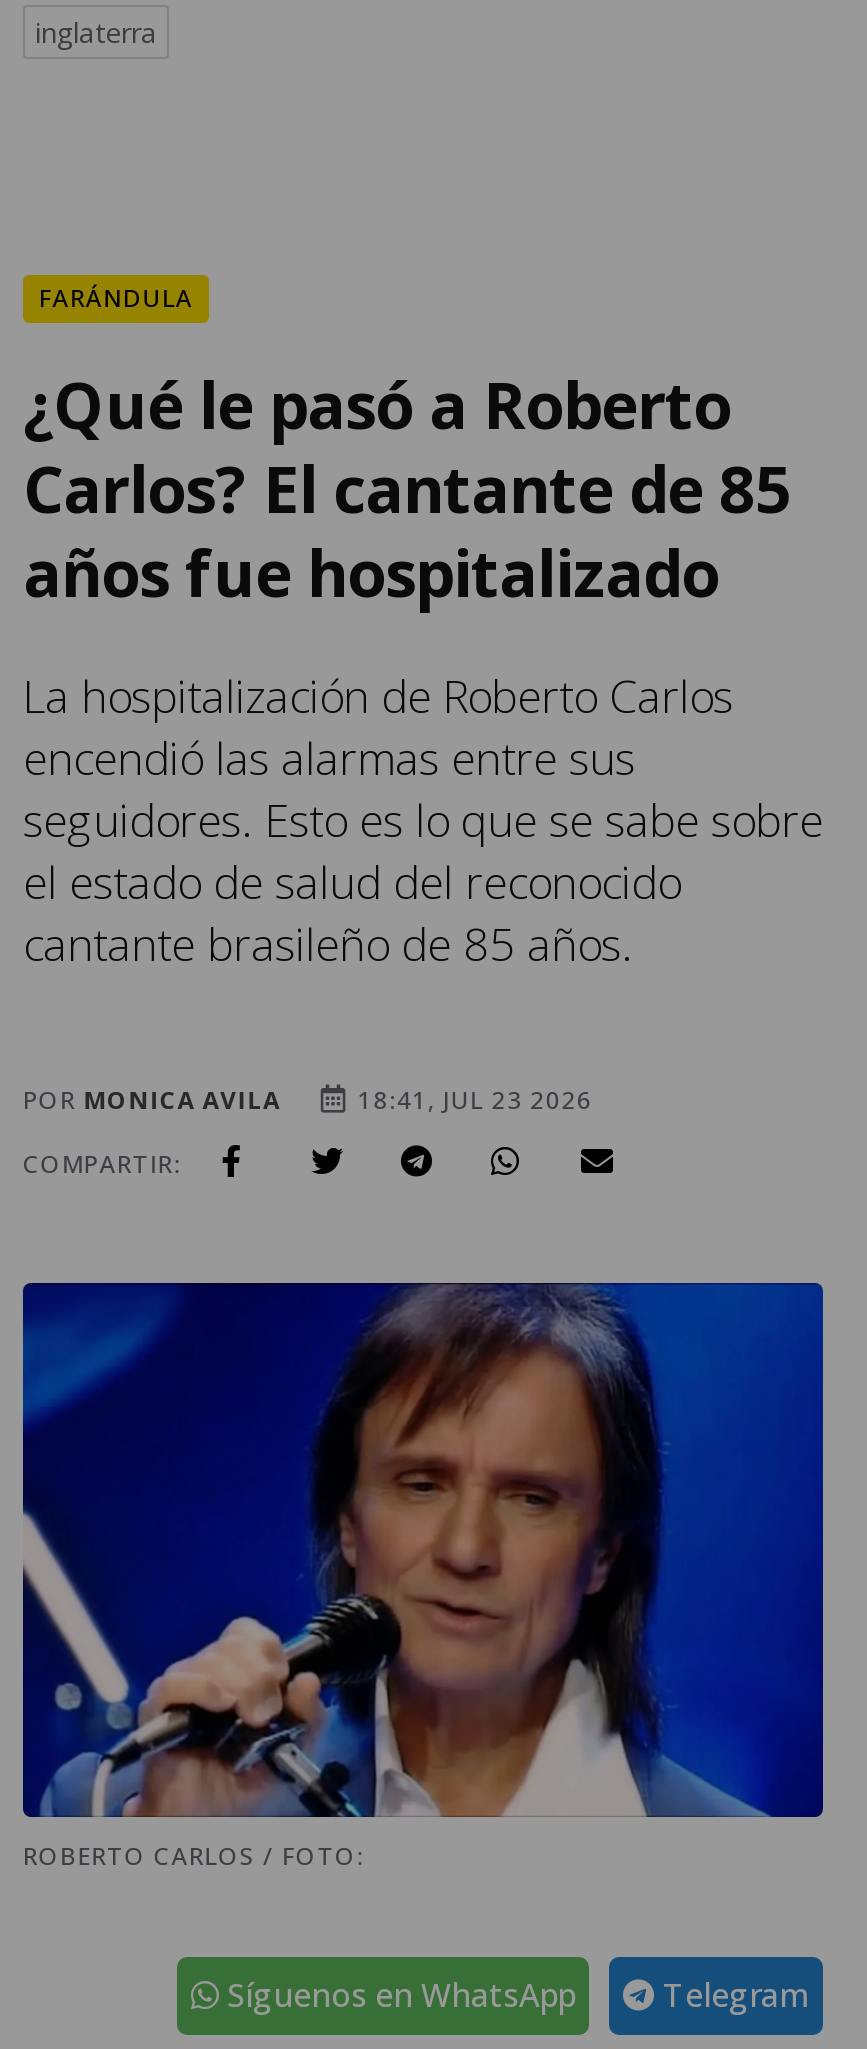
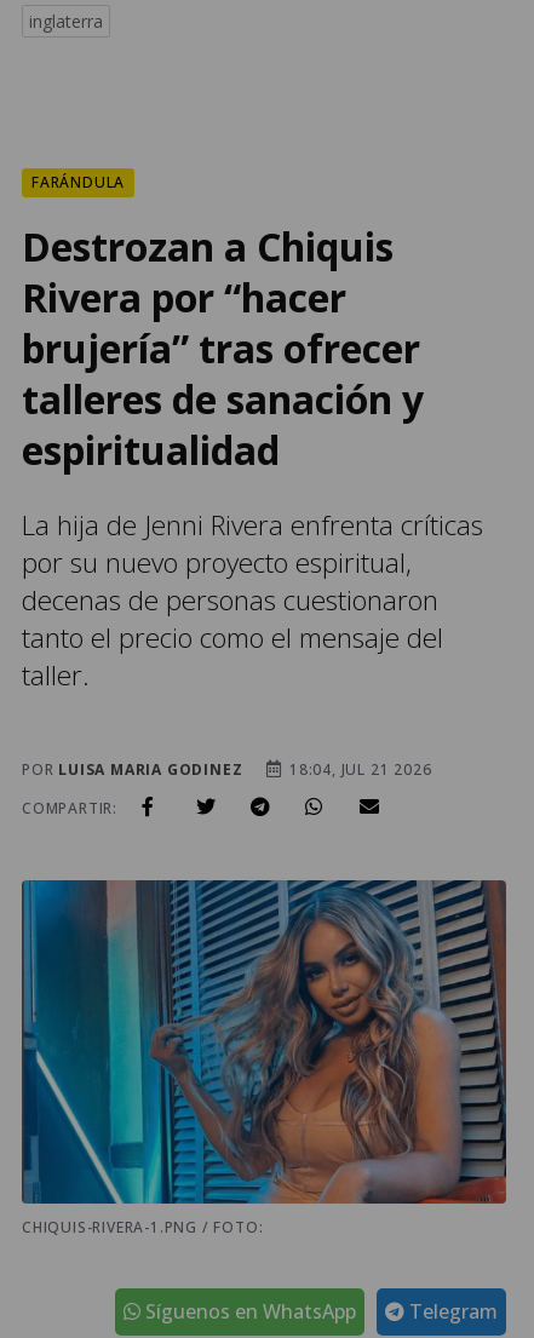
[23,362,791,616] ¿Qué le pasó a Roberto | Carlos? El cantante de 85 | años fue hospitalizado -> [22,221,424,476] Destrozan a Chiquis | Rivera por “hacer | brujería” tras ofrecer | talleres de sanación y | espiritualidad
[23,666,823,976] La hospitalización de Roberto Carlos | encendió las alarmas entre sus | seguidores. Esto es lo que se sabe sobre | el estado de salud del reconocido | cantante brasileño de 85 años. -> [22,507,483,694] La hija de Jenni Rivera enfrenta críticas | por su nuevo proyecto espiritual, | decenas de personas cuestionaron | tanto el precio como el mensaje del | taller.
[23,1084,593,1118] POR MONICA AVILA | 18:41, JUL 23 2026 -> [22,760,432,780] POR LUISA MARIA GODINEZ | 18:04, JUL 21 2026
[21,1281,825,1873] [image] | ROBERTO CARLOS / FOTO: -> [21,879,507,1237] [image] | CHIQUIS-RIVERA-1.PNG / FOTO:

